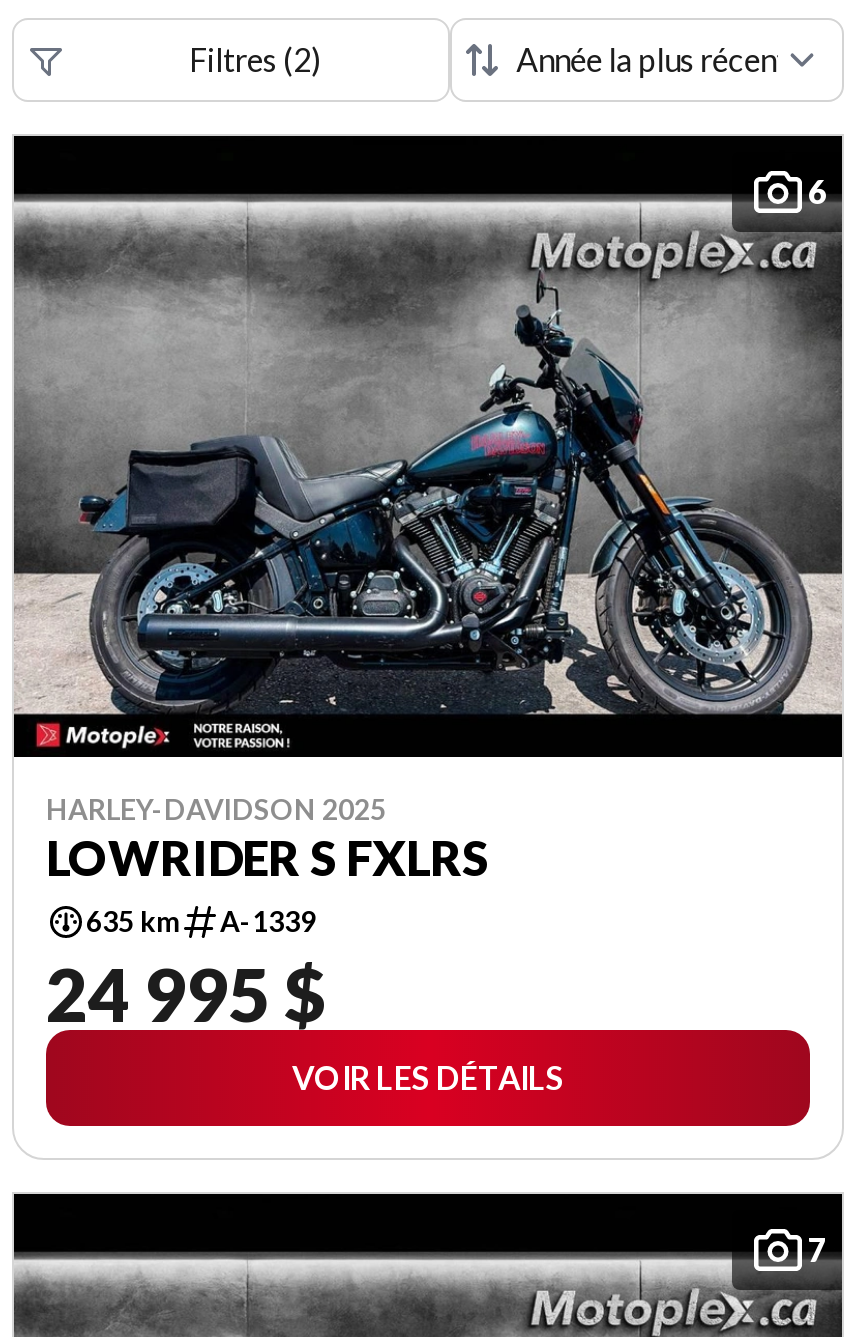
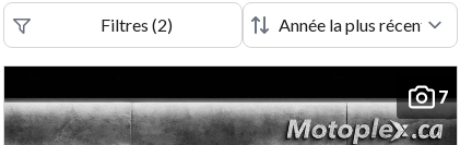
[808,172,826,210] 6 -> none
[14,276,842,1095] [image] | HARLEY-DAVIDSON 2025 | LOWRIDER S FXLRS | 635 km | A-1339 | 24 995 $ | VOIR LES DÉTAILS -> none

